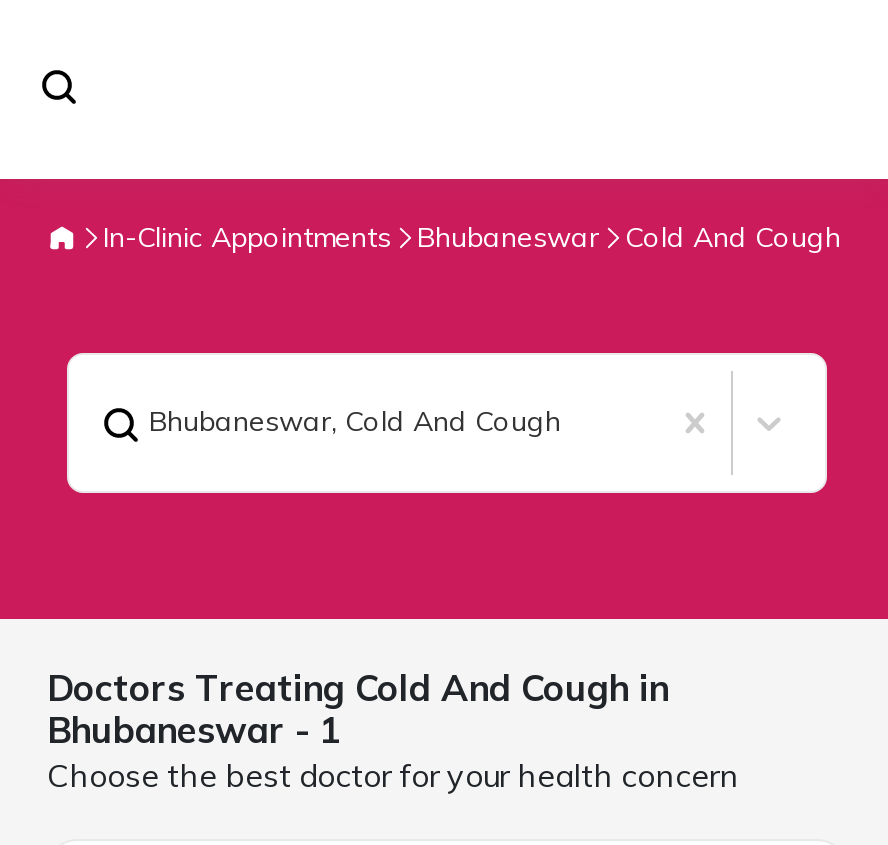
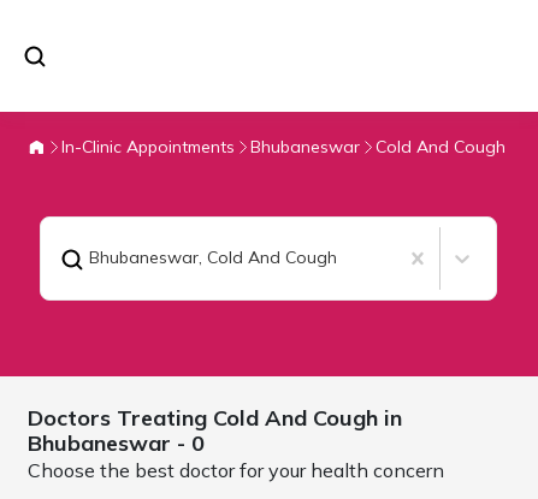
[47,707,341,753] Bhubaneswar - 1 -> [28,429,205,457] Bhubaneswar - 0

